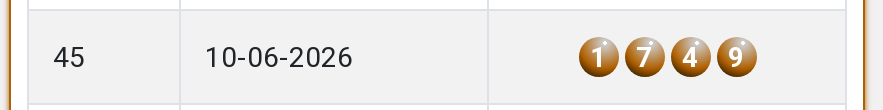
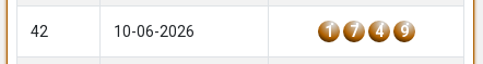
[53,42,85,74] 45 -> [31,23,48,40] 42

